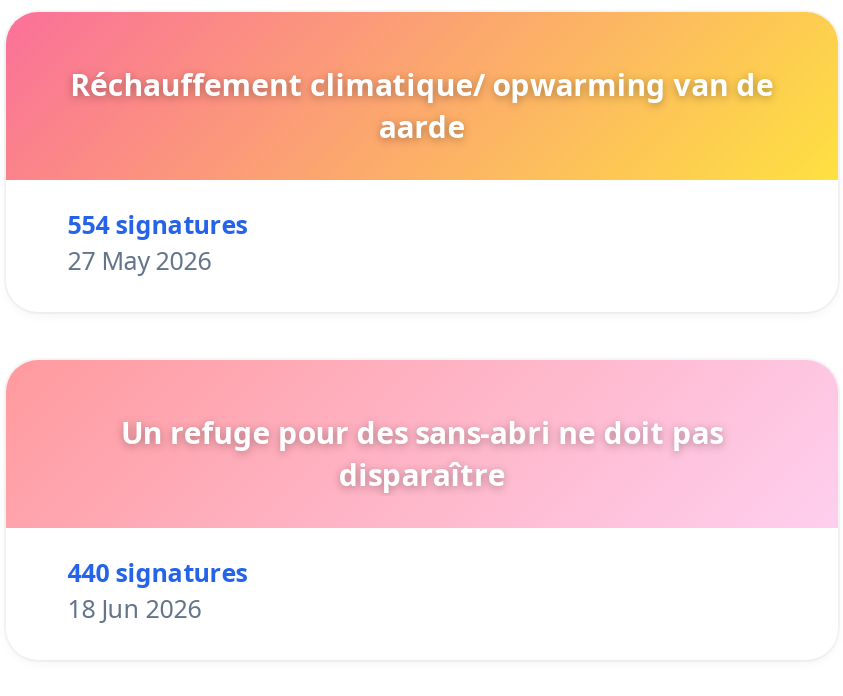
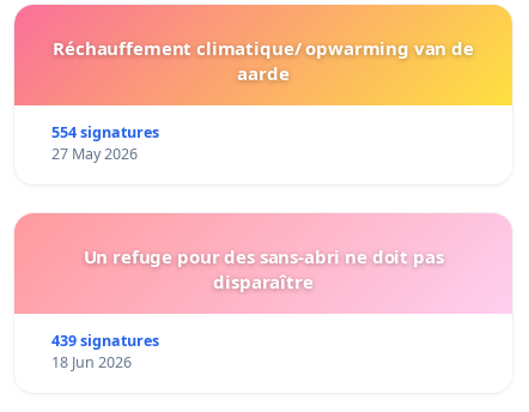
[68,557,248,591] 440 signatures -> [51,331,159,351] 439 signatures

